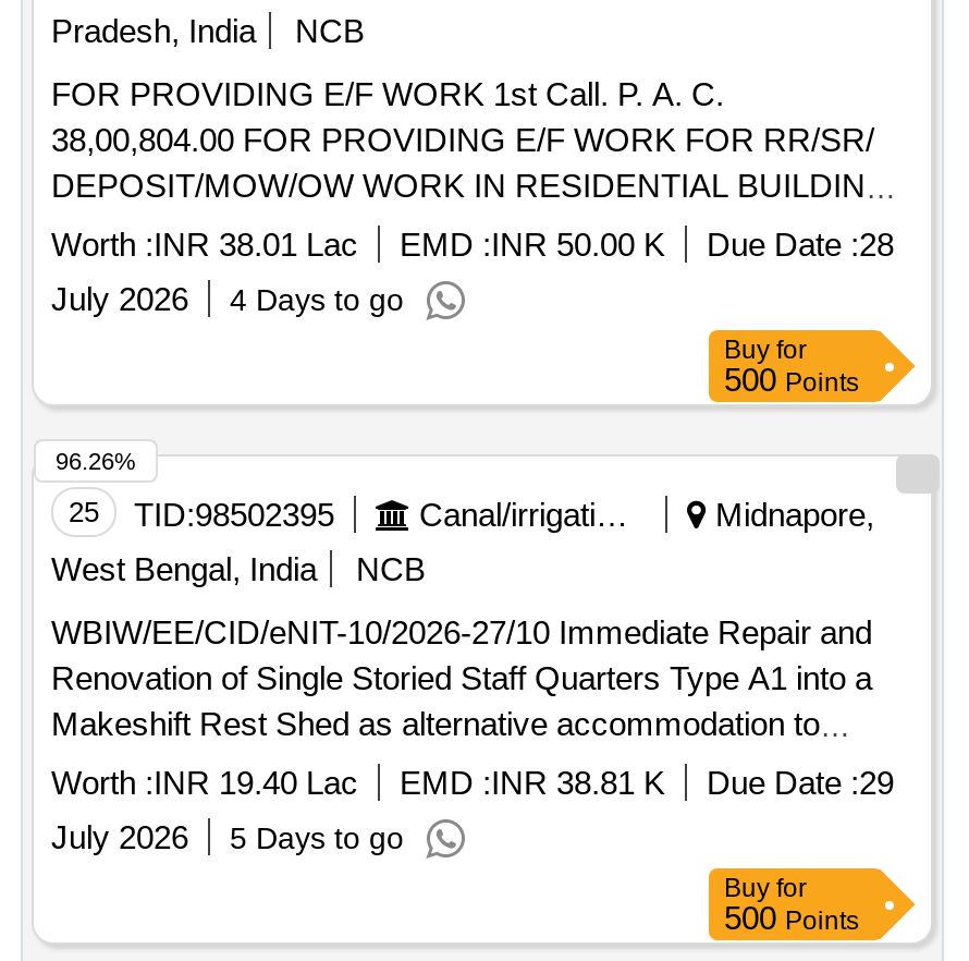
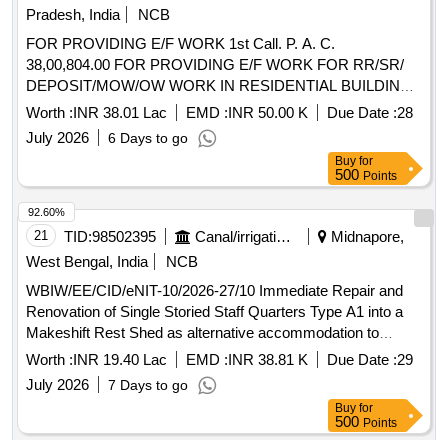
[51,280,404,318] July 2026 4 Days to go -> [26,129,188,146] July 2026 6 Days to go
[56,448,136,474] 96.26% -> [28,206,65,218] 92.60%
[69,496,334,533] 25 TID:98502395 -> [34,228,156,245] 21 TID:98502395
[51,819,404,856] July 2026 5 Days to go -> [26,376,188,393] July 2026 7 Days to go

